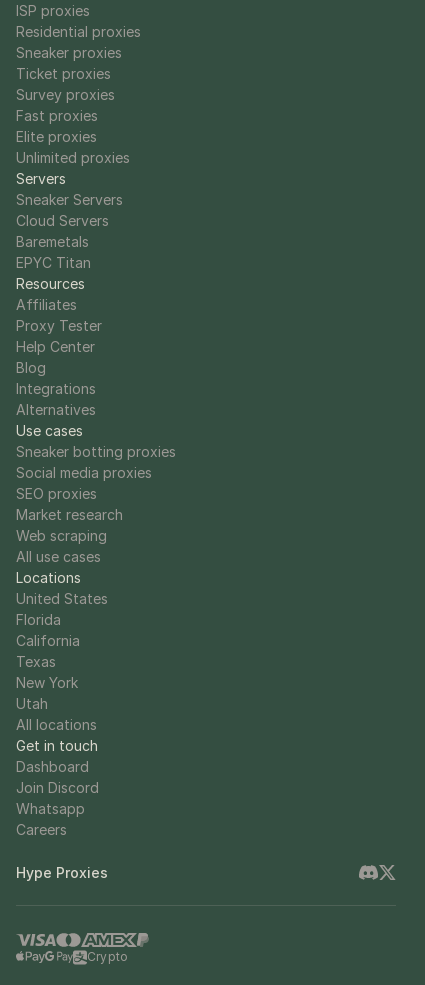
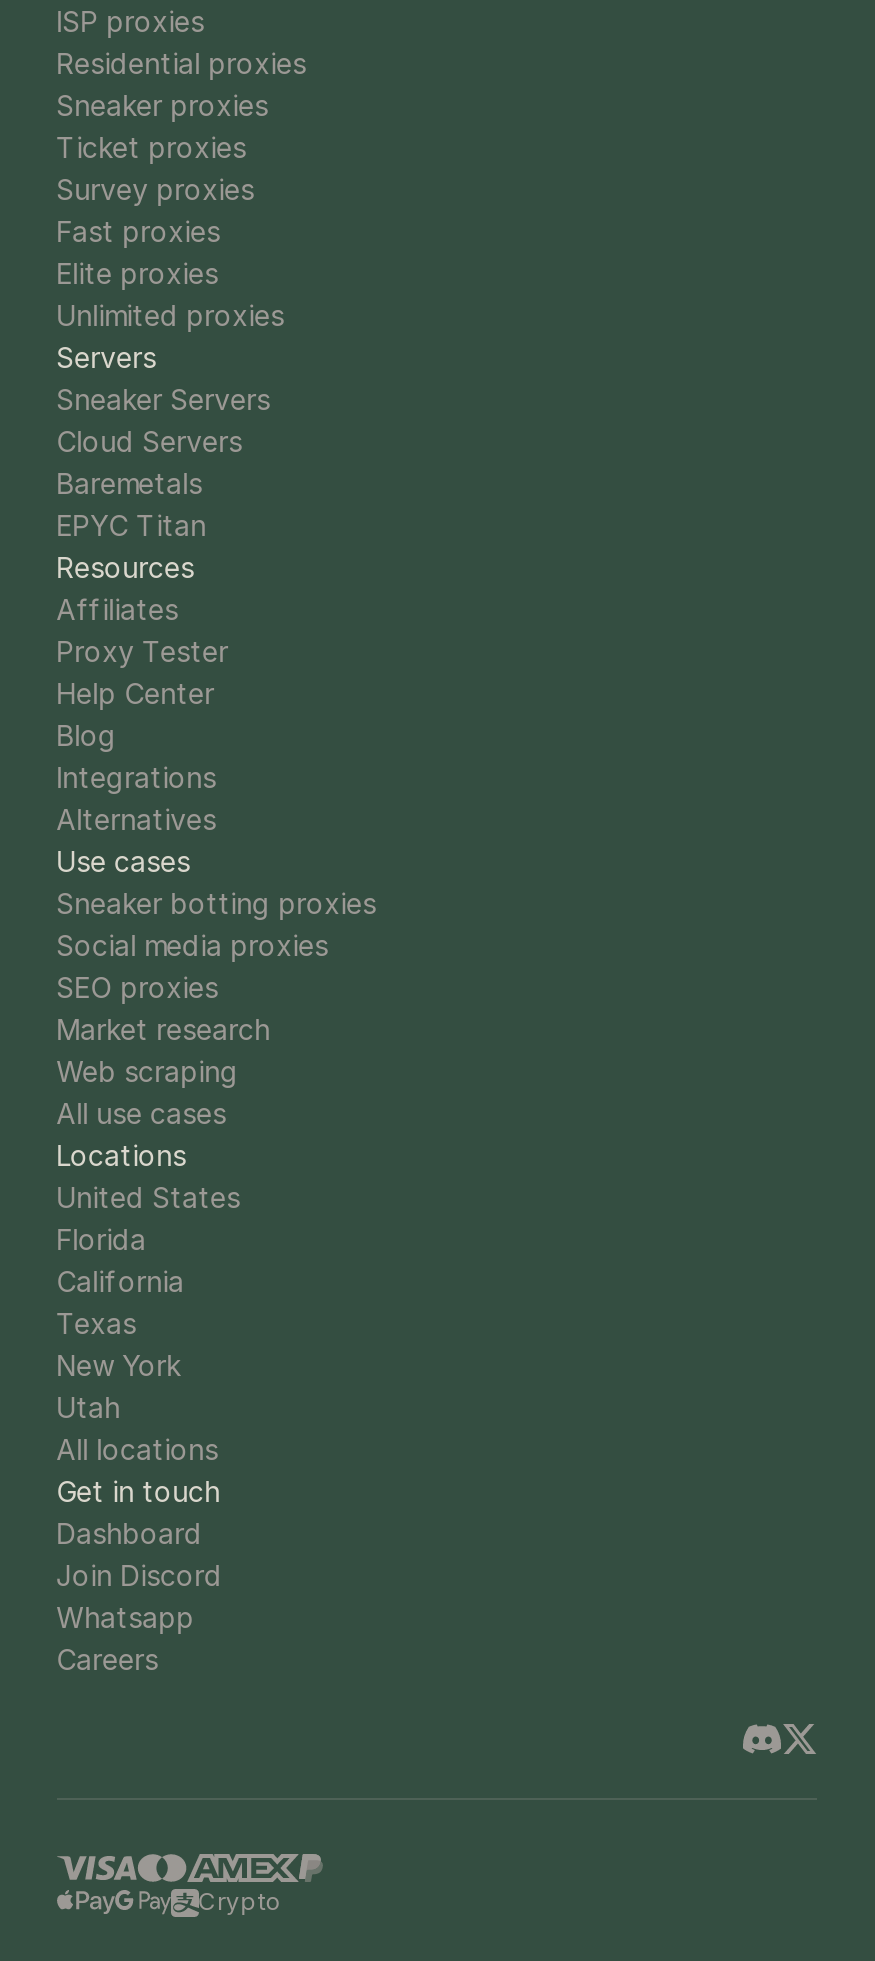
[16,864,108,881] Hype Proxies -> none

